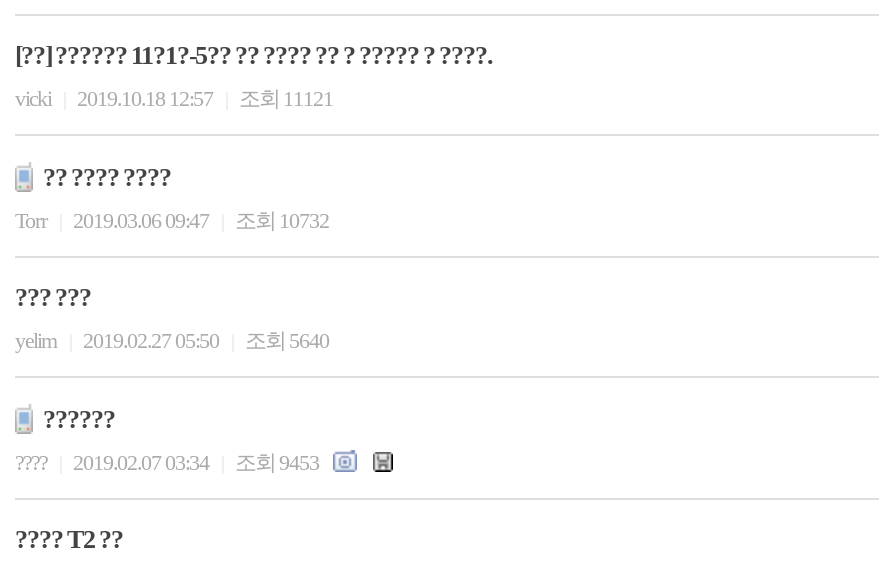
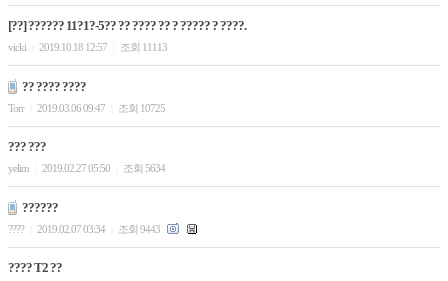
[15,86,333,110] vicki 2019.10.18 12:57 조회 11121 -> [8,41,167,53] vicki 2019.10.18 12:57 조회 11113
[15,208,329,232] Torr 2019.03.06 09:47 조회 10732 -> [8,102,165,114] Torr 2019.03.06 09:47 조회 10725
[15,328,329,352] yelim 2019.02.27 05:50 조회 5640 -> [8,162,165,174] yelim 2019.02.27 05:50 조회 5634
[231,450,323,474] 조회 9453 -> [116,223,162,235] 조회 9443

